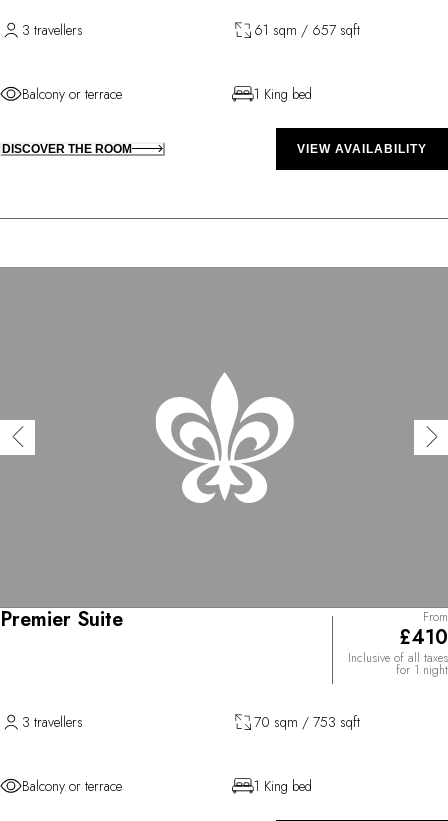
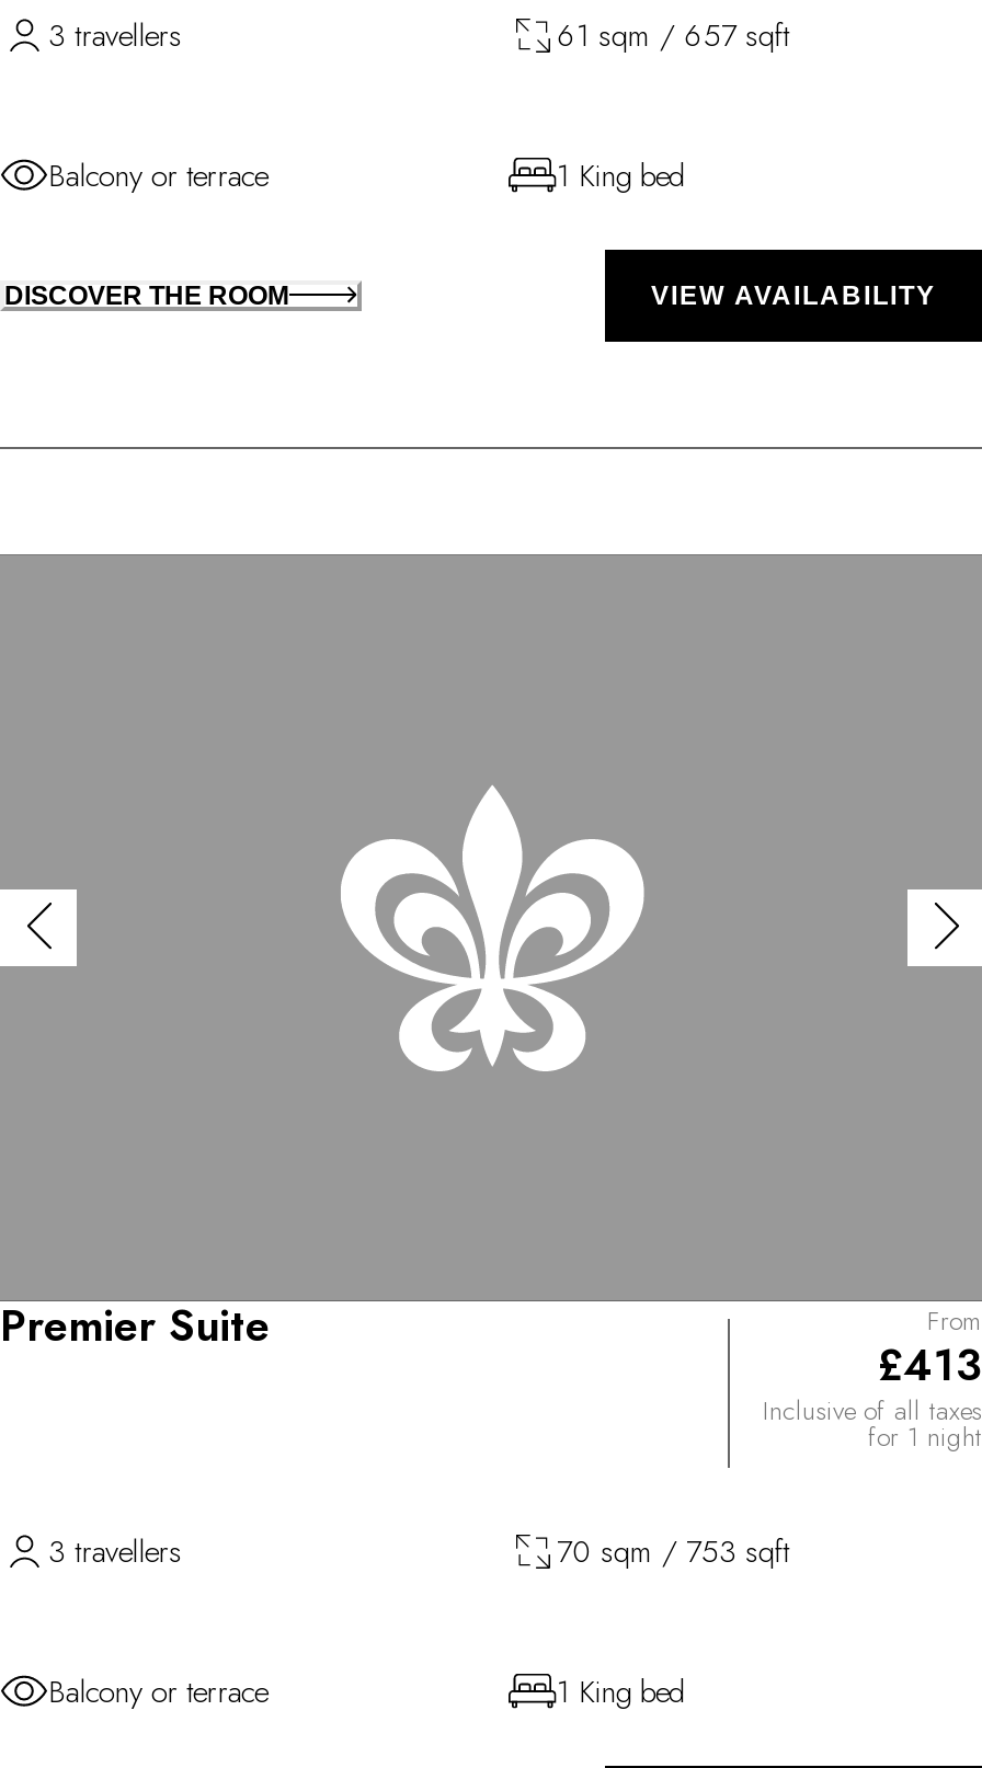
[399,623,448,652] £410 -> [877,1333,982,1397] £413

